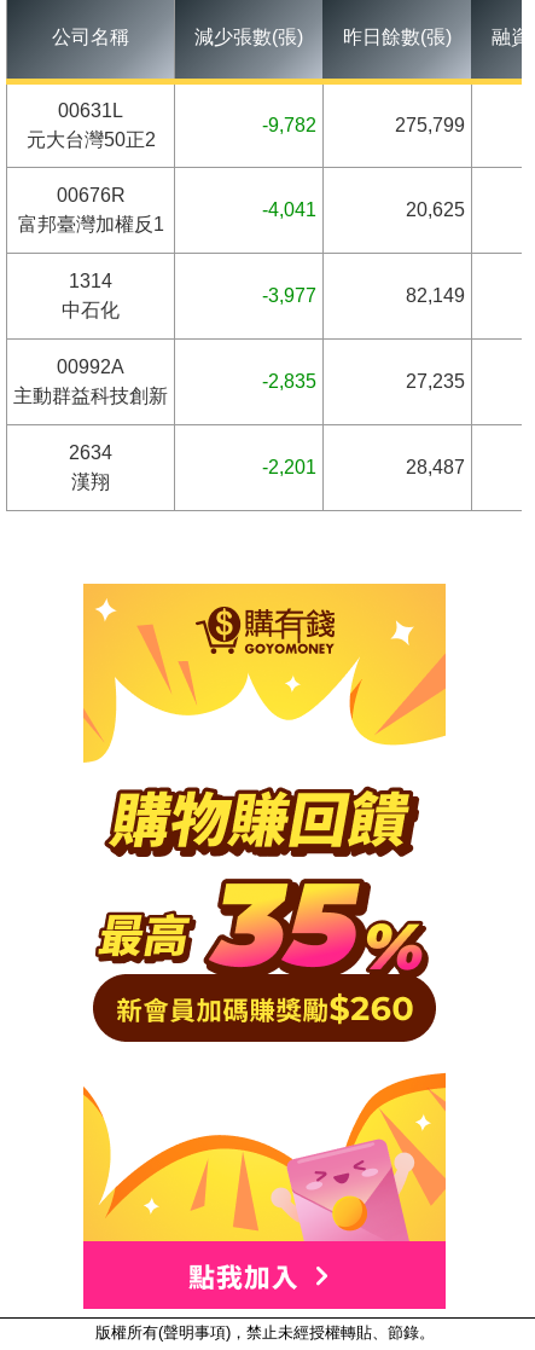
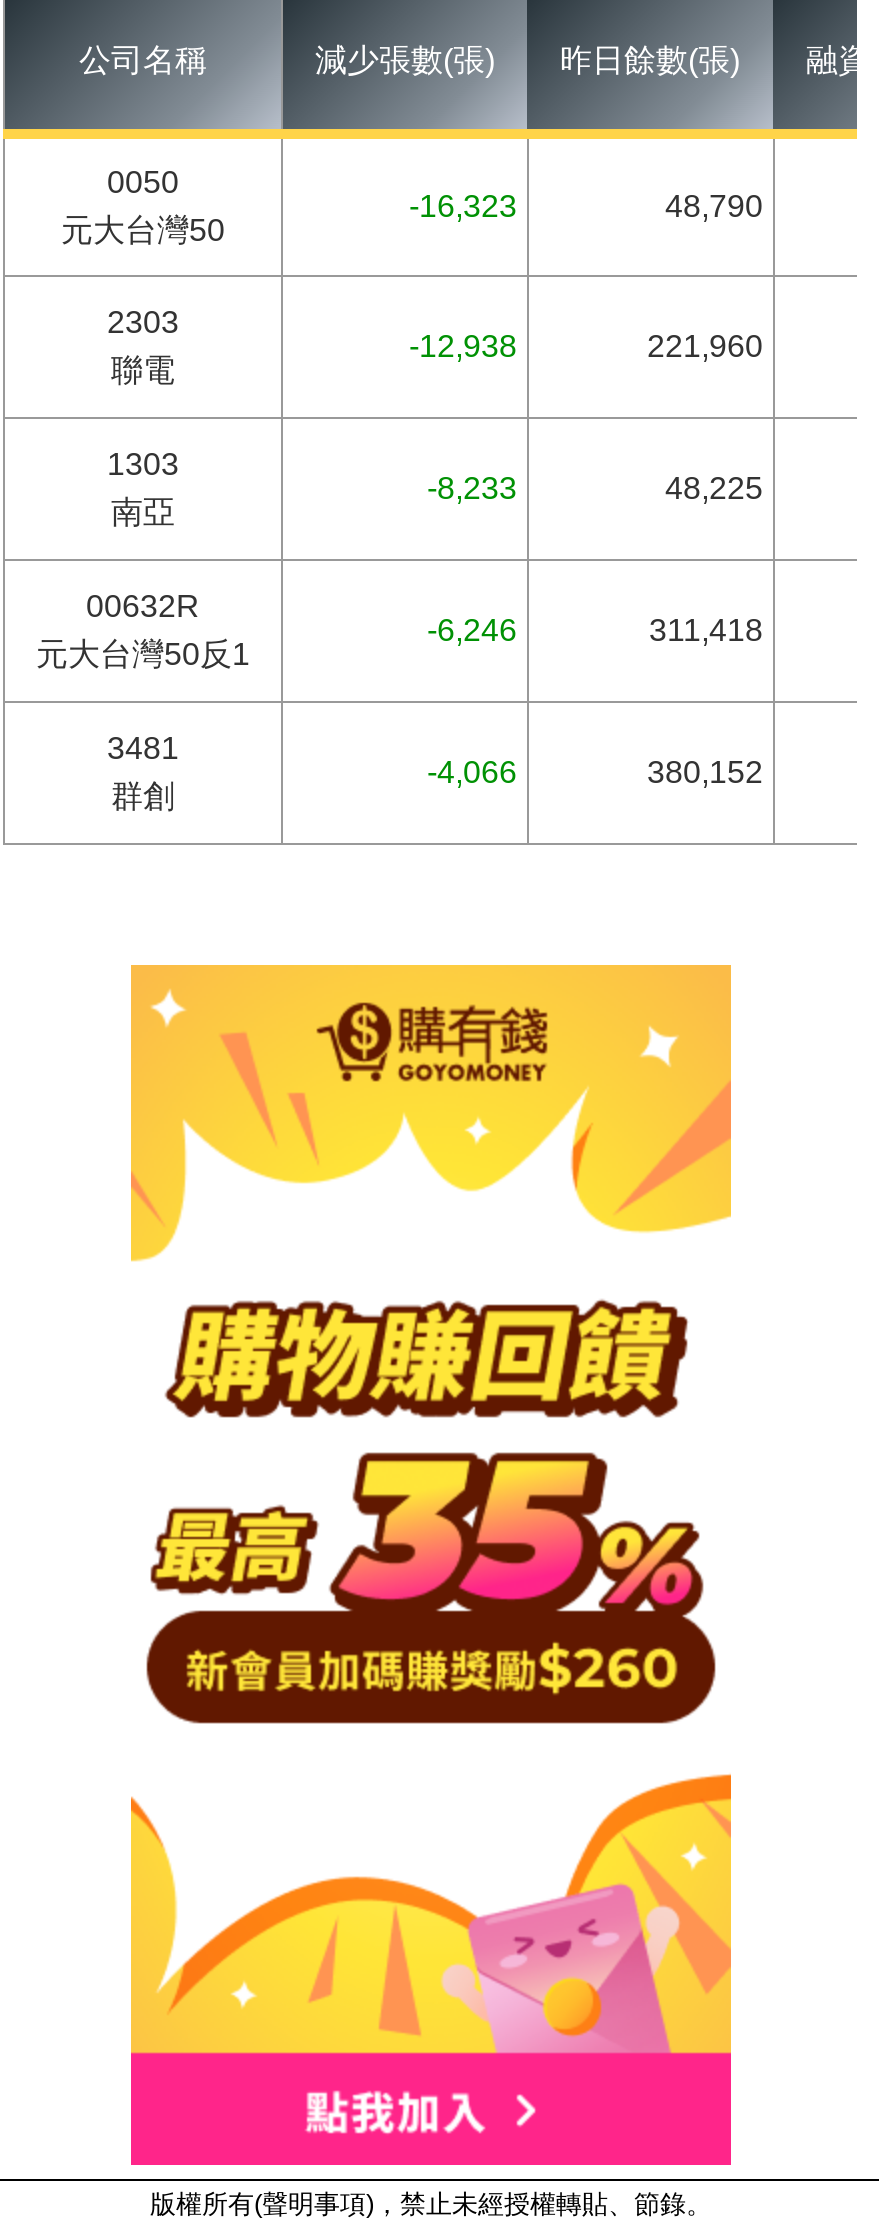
[26,100,155,150] 00631L | 元大台灣50正2 -> [61,165,225,247] 0050 | 元大台灣50
[262,115,316,135] -9,782 -> [409,189,517,223] -16,323
[395,115,465,135] 275,799 -> [665,189,763,223] 48,790
[18,185,164,234] 00676R | 富邦臺灣加權反1 -> [107,305,179,387] 2303 | 聯電
[262,199,316,220] -4,041 -> [409,329,517,363] -12,938
[406,199,465,220] 20,625 -> [647,329,763,363] 221,960
[62,271,120,320] 1314 | 中石化 -> [107,447,179,529] 1303 | 南亞
[262,285,316,306] -3,977 -> [427,471,517,505] -8,233
[406,285,465,306] 82,149 -> [665,471,763,505] 48,225
[13,357,168,406] 00992A | 主動群益科技創新 -> [36,589,250,671] 00632R | 元大台灣50反1
[262,371,316,392] -2,835 -> [427,613,517,647] -6,246
[406,371,465,392] 27,235 -> [649,613,763,647] 311,418
[69,442,112,492] 2634 | 漢翔 -> [107,731,179,813] 3481 | 群創
[262,457,316,477] -2,201 -> [427,755,517,789] -4,066
[406,457,465,477] 28,487 -> [647,755,763,789] 380,152

